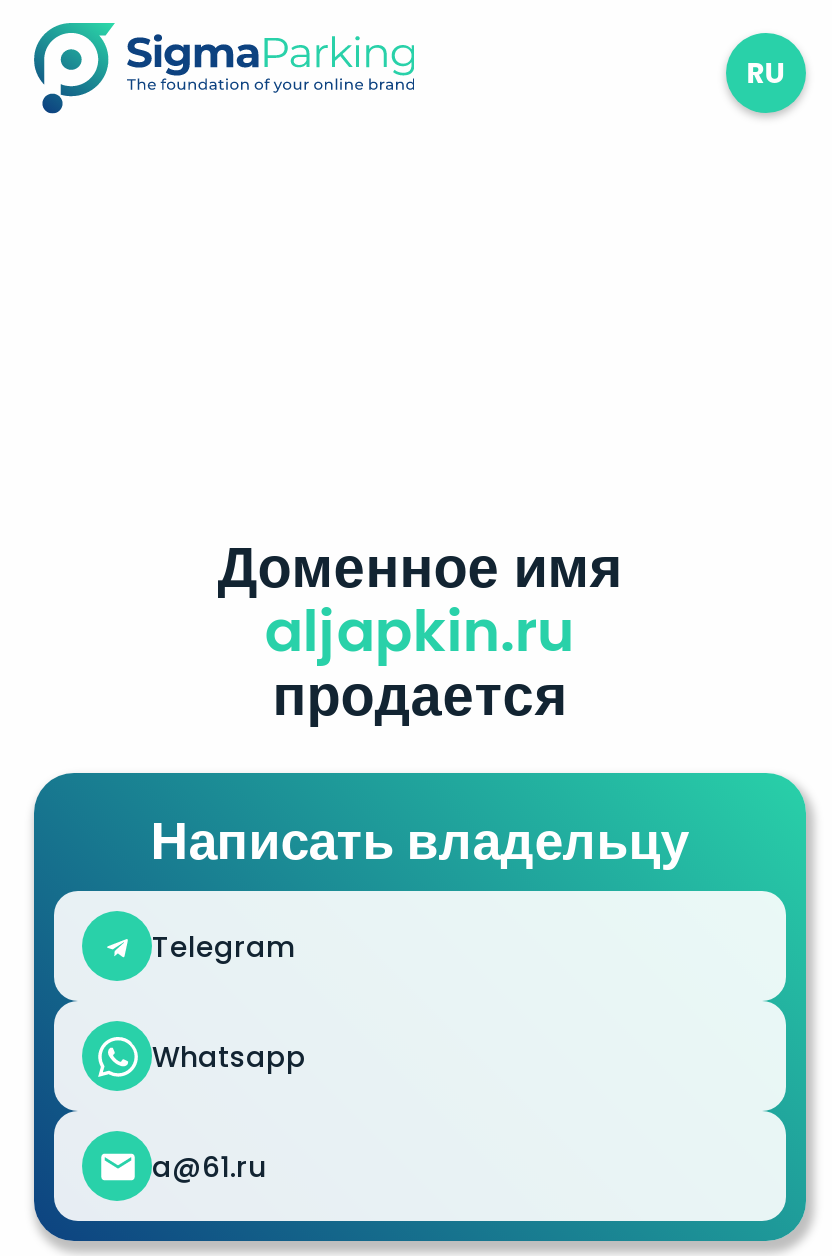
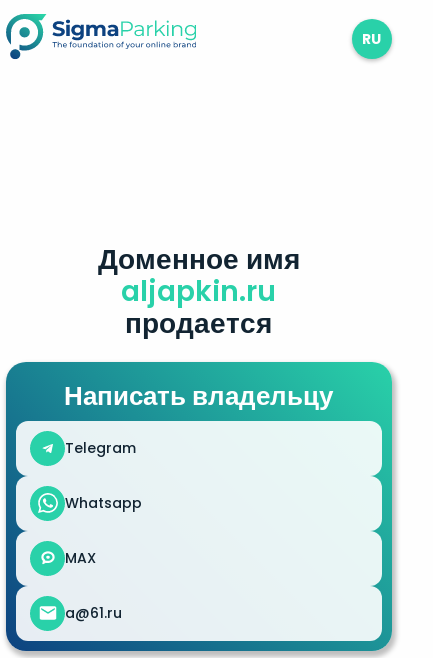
moved [151,527,689,1076] -> [64,239,333,513]: Доменное имя | aljapkin.ru | продается | Написать владельцу | Telegram | Whatsapp
none -> [65,548,96,568] MAX

